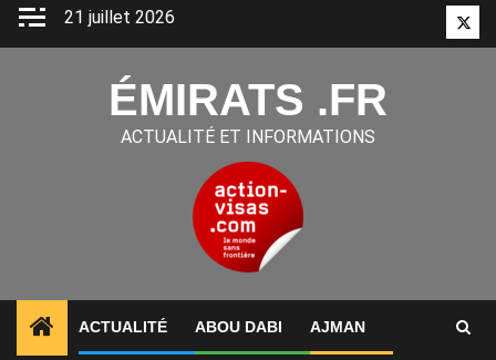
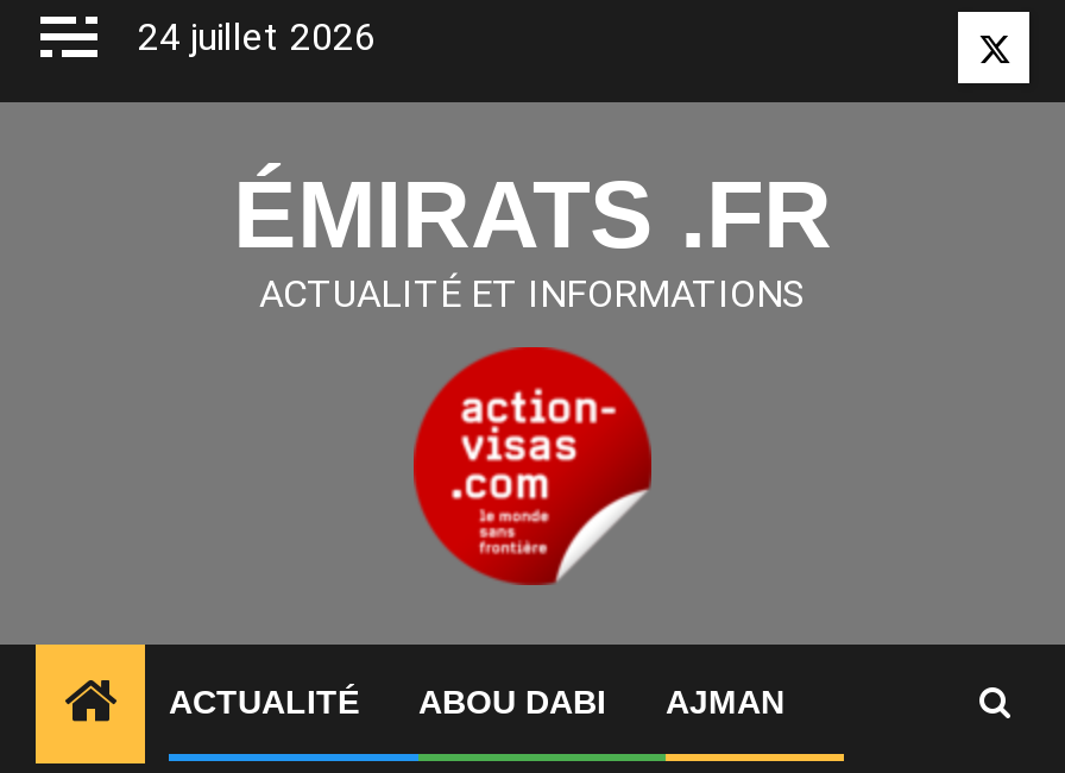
[64,7,175,28] 21 juillet 2026 -> [138,14,376,59] 24 juillet 2026

